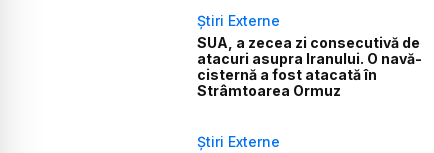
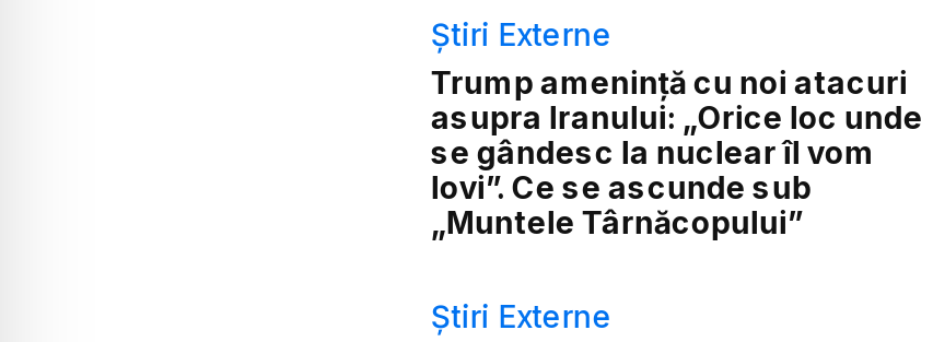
[197,34,422,99] SUA, a zecea zi consecutivă de | atacuri asupra Iranului. O navă- | cisternă a fost atacată în | Strâmtoarea Ormuz -> [431,63,923,240] Trump amenință cu noi atacuri | asupra Iranului: „Orice loc unde | se gândesc la nuclear îl vom | lovi”. Ce se ascunde sub | „Muntele Târnăcopului”

